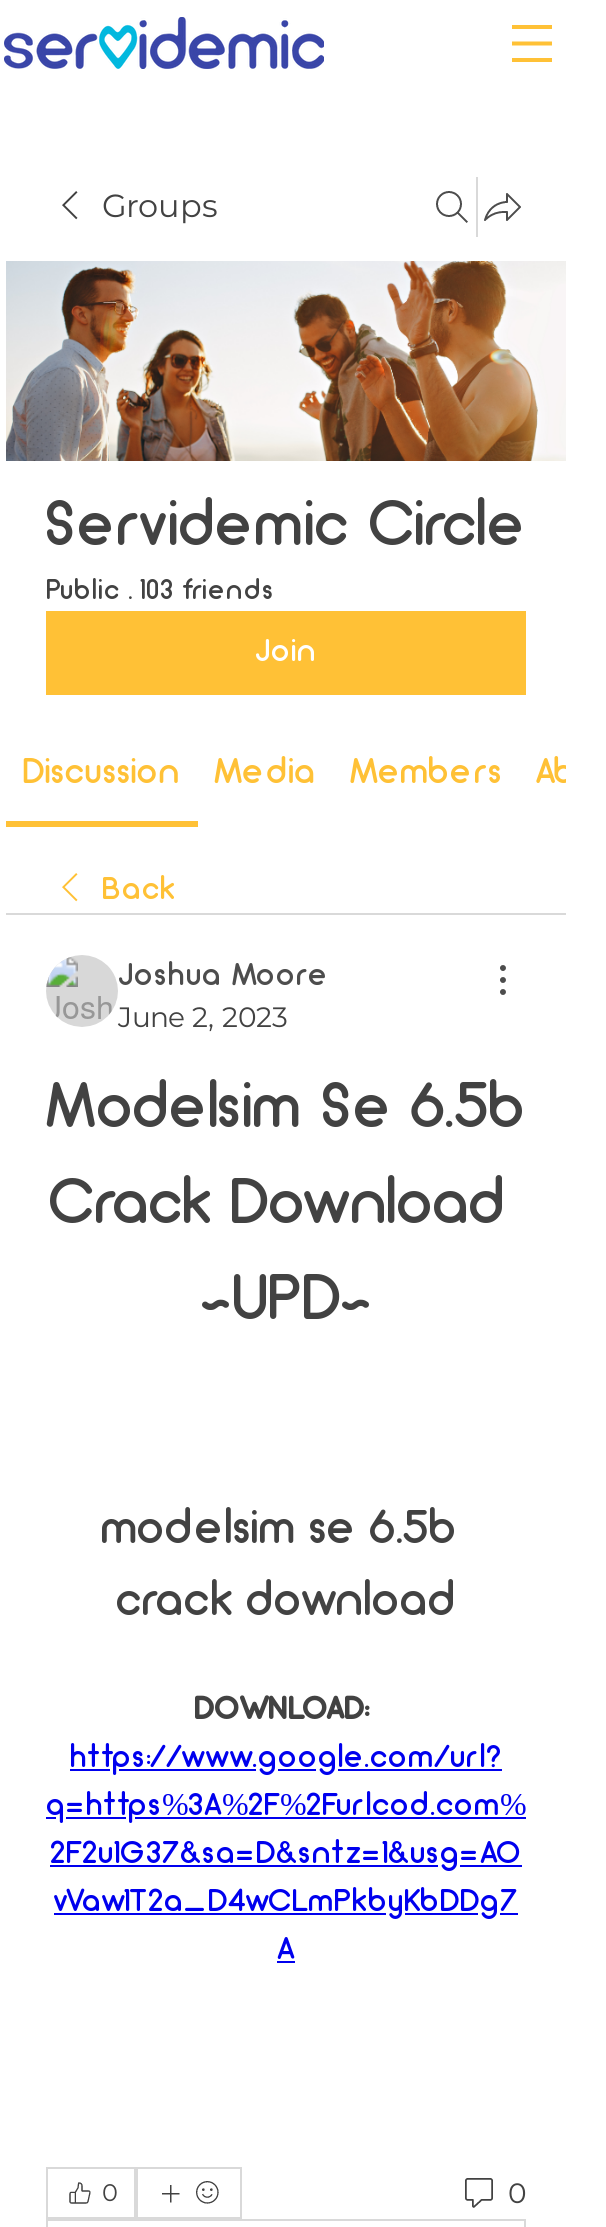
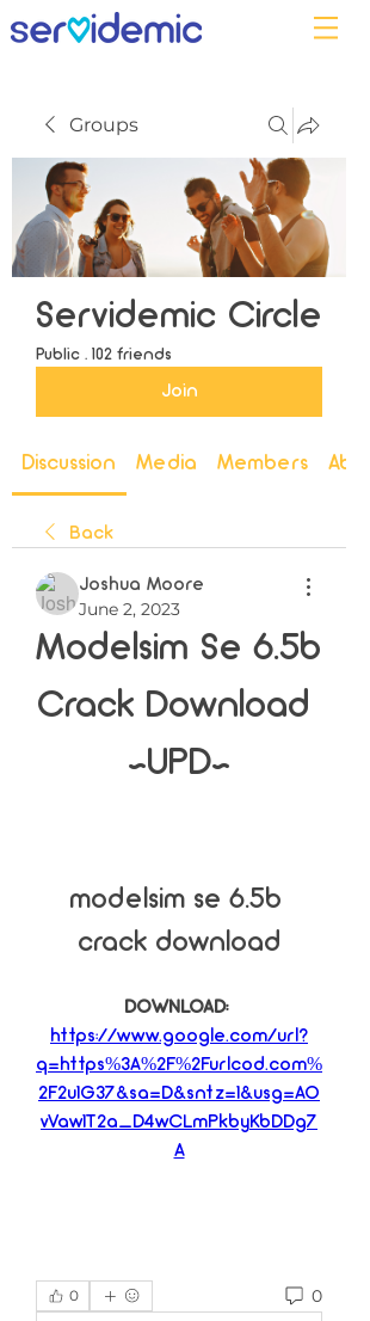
[46,577,274,607] Public 103 friends -> [36,346,172,364] Public 102 friends

